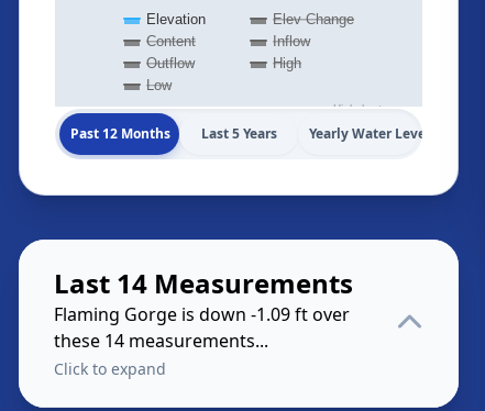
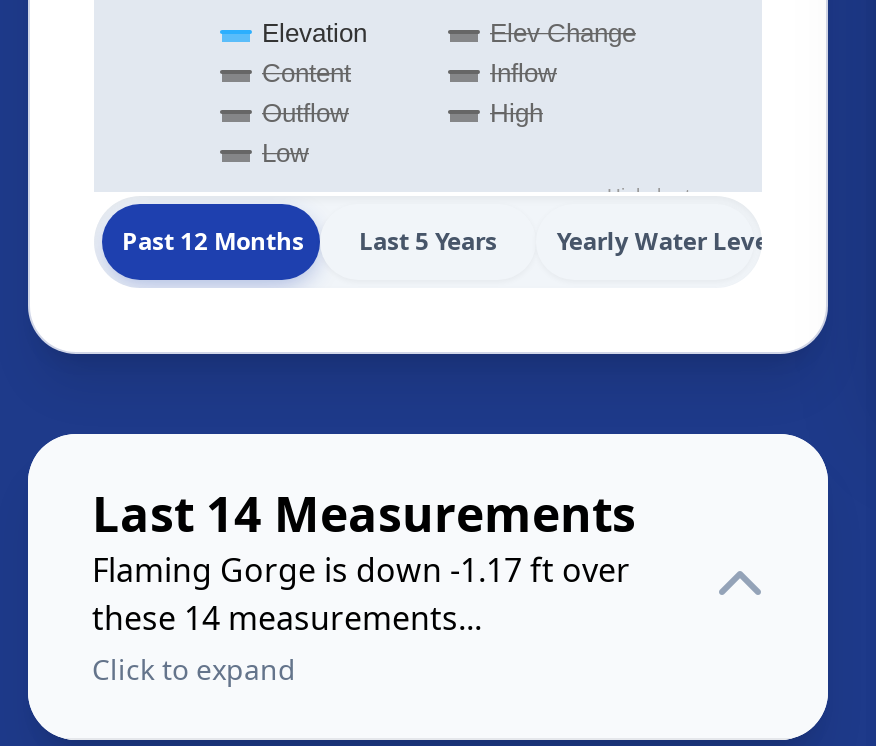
[54,302,350,326] Flaming Gorge is down -1.09 ft over -> [92,548,630,592] Flaming Gorge is down -1.17 ft over

